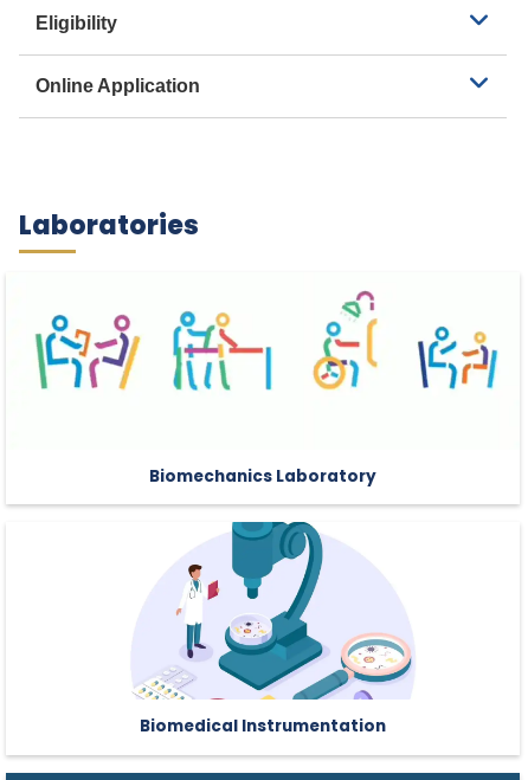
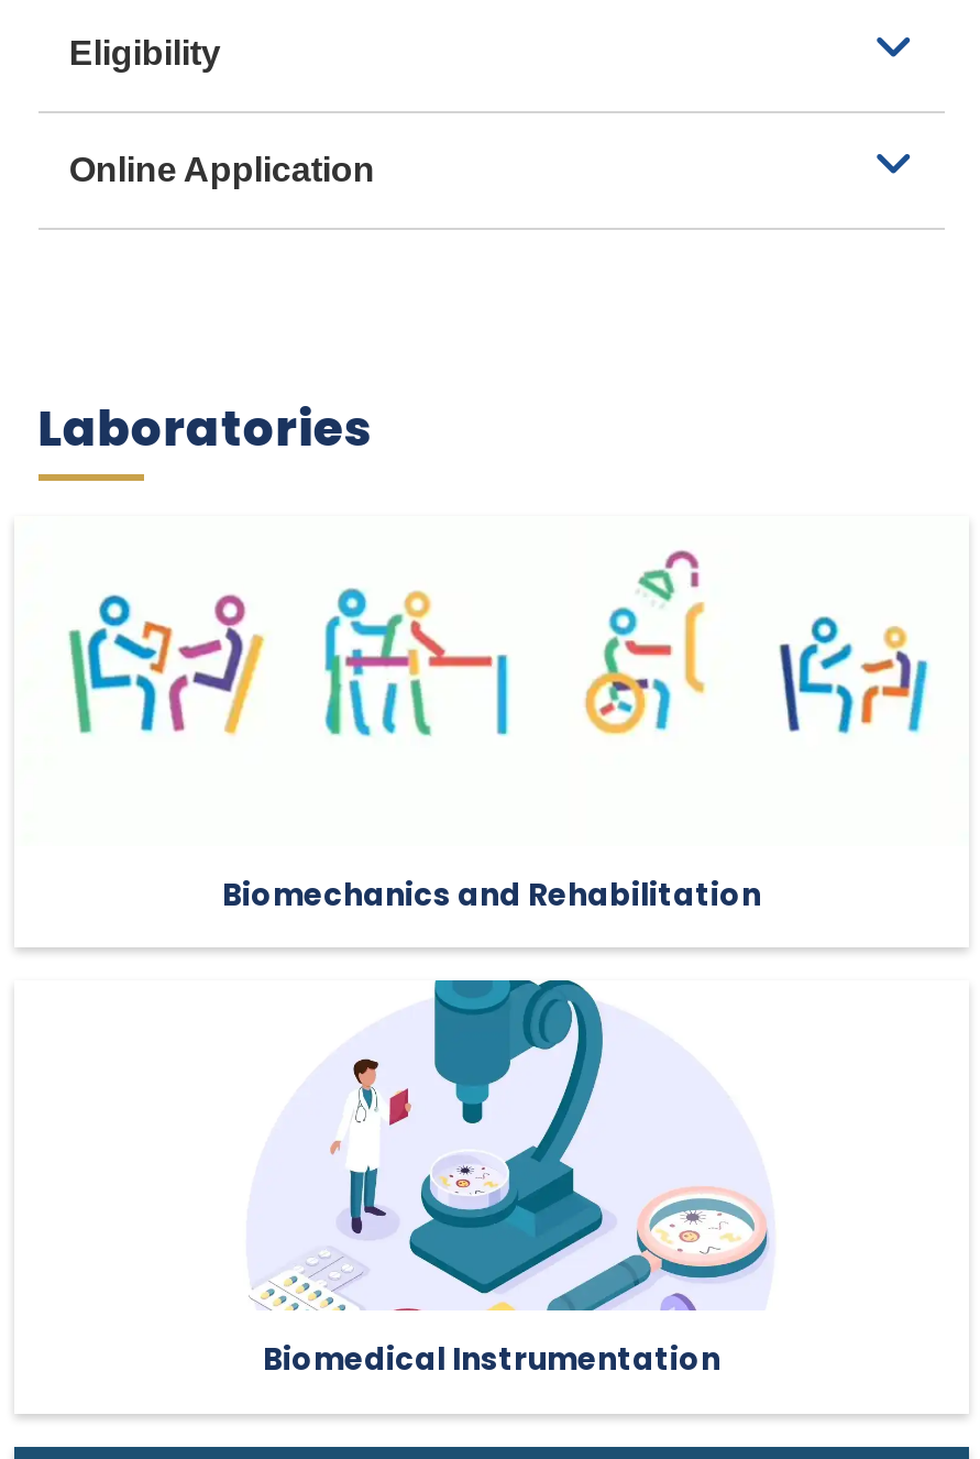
[149,465,376,487] Biomechanics Laboratory -> [222,874,761,916] Biomechanics and Rehabilitation

